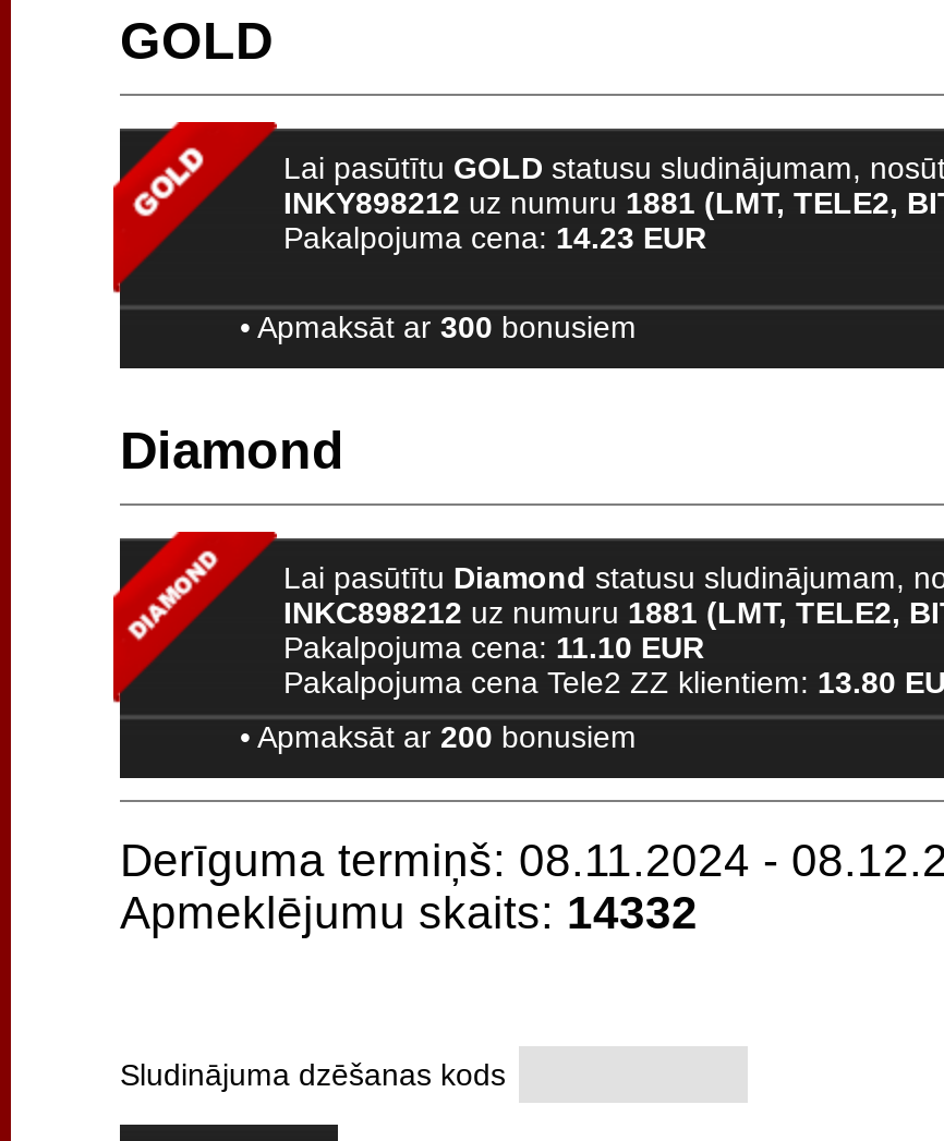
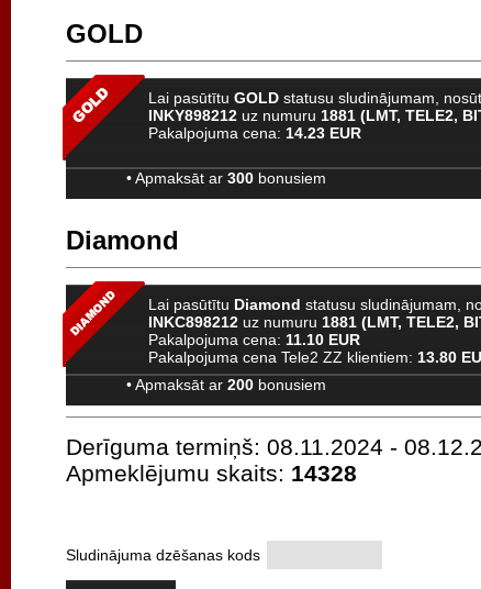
[120,887,698,937] Apmeklējumu skaits: 14332 -> [66,460,357,486] Apmeklējumu skaits: 14328

